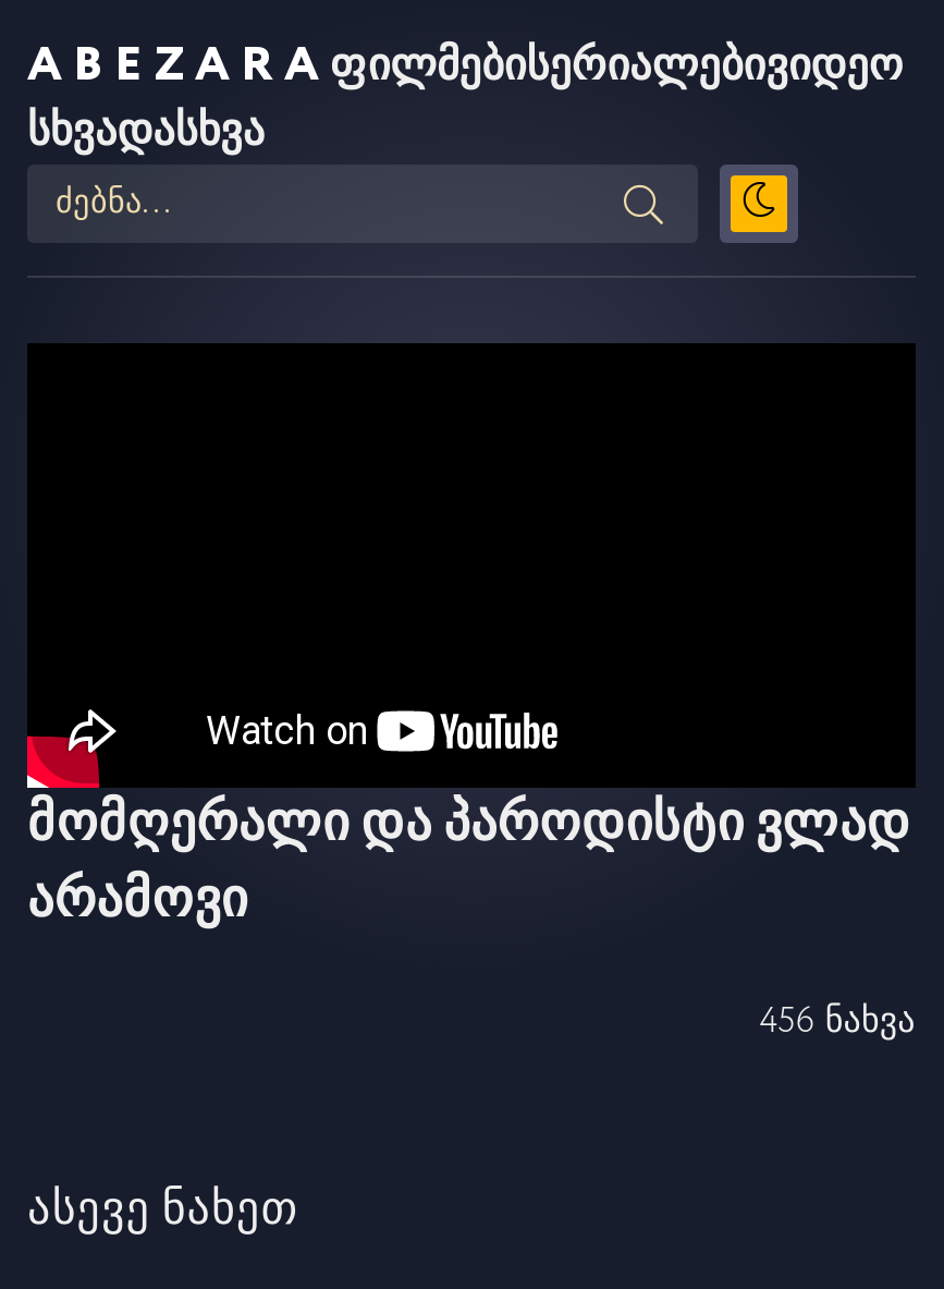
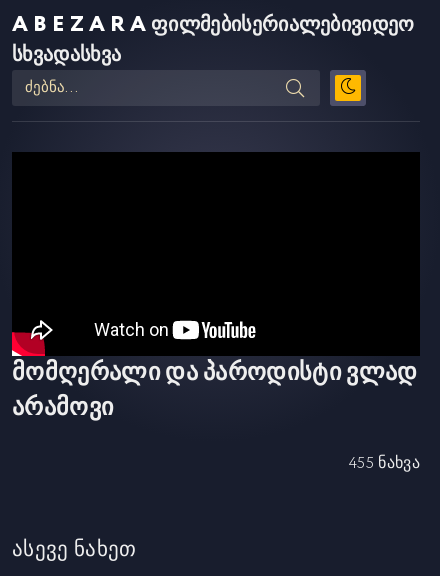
[759,997,916,1047] 456 ნახვა -> [349,452,420,475] 455 ნახვა

